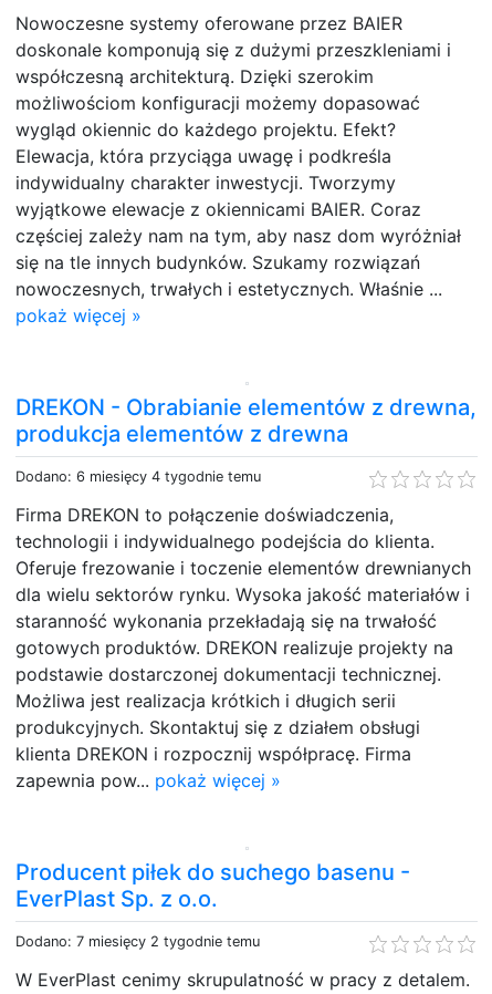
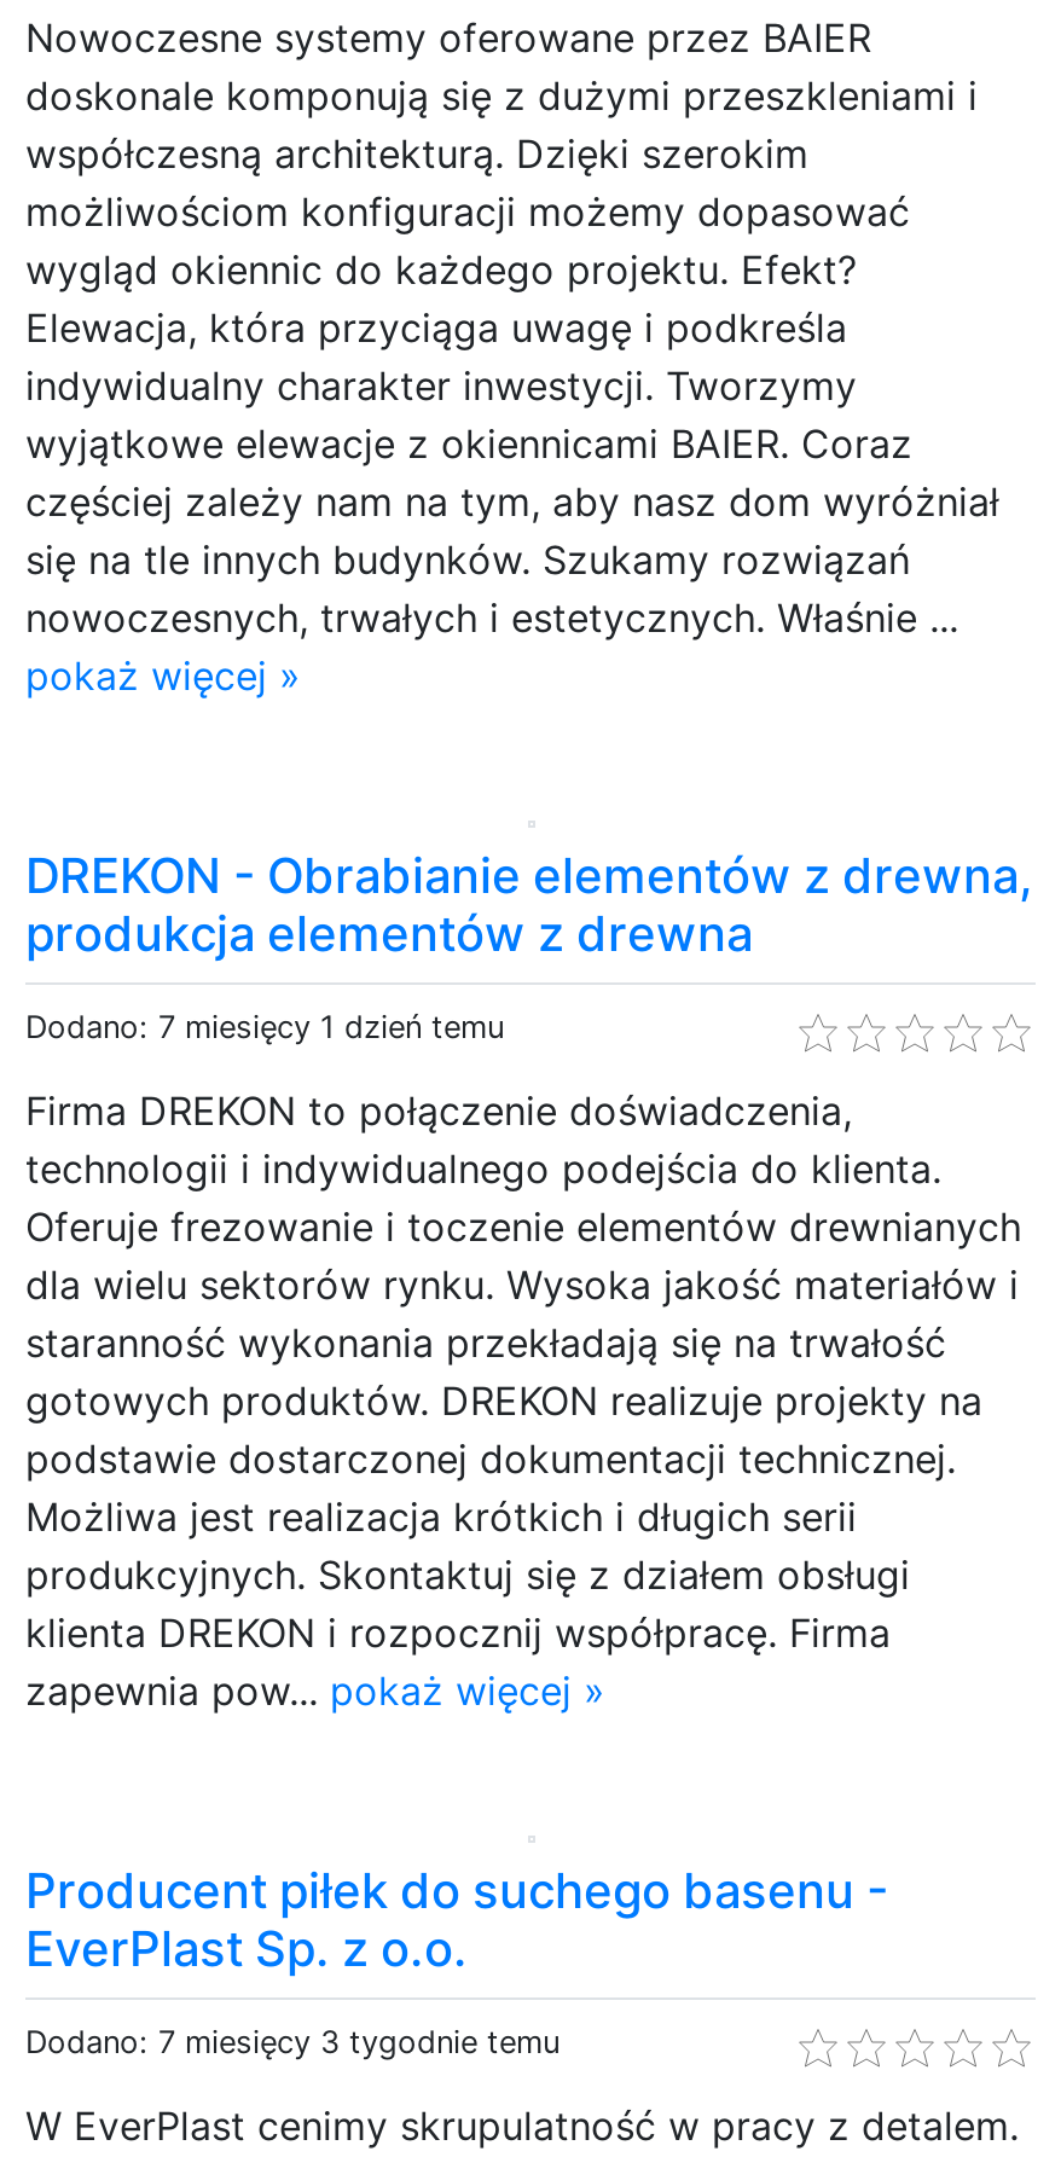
[15,468,261,484] Dodano: 6 miesięcy 4 tygodnie temu -> [25,1008,504,1044] Dodano: 7 miesięcy 1 dzień temu
[15,933,260,949] Dodano: 7 miesięcy 2 tygodnie temu -> [25,2023,560,2059] Dodano: 7 miesięcy 3 tygodnie temu

